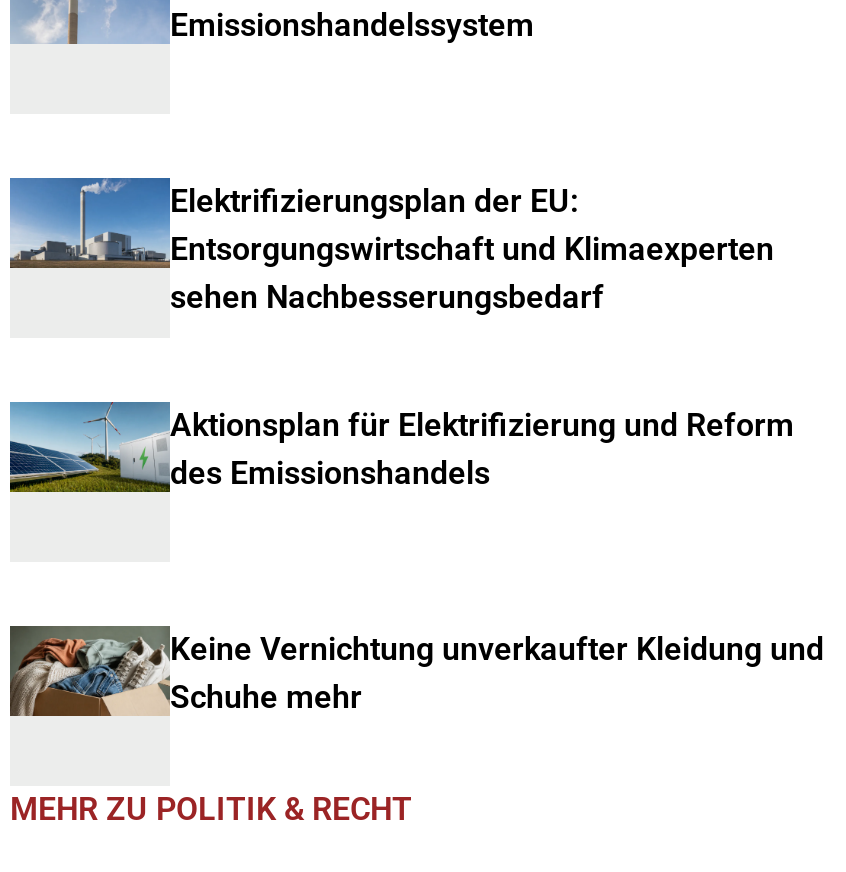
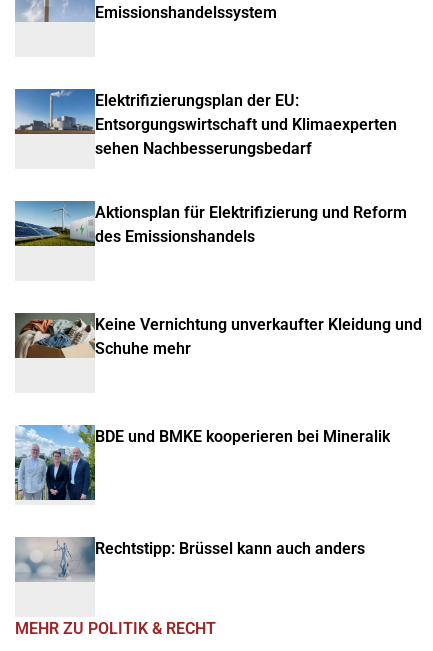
none -> [14,425,390,501] [image] | BDE und BMKE kooperieren bei Mineralik
none -> [14,537,365,582] [image] | Rechtstipp: Brüssel kann auch anders

